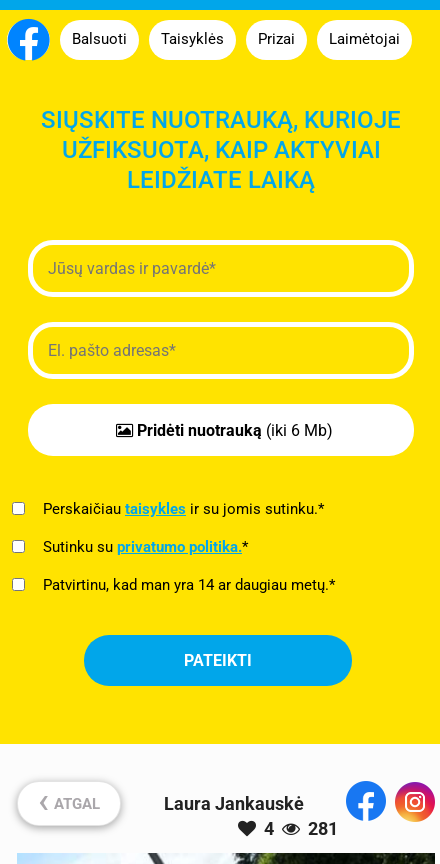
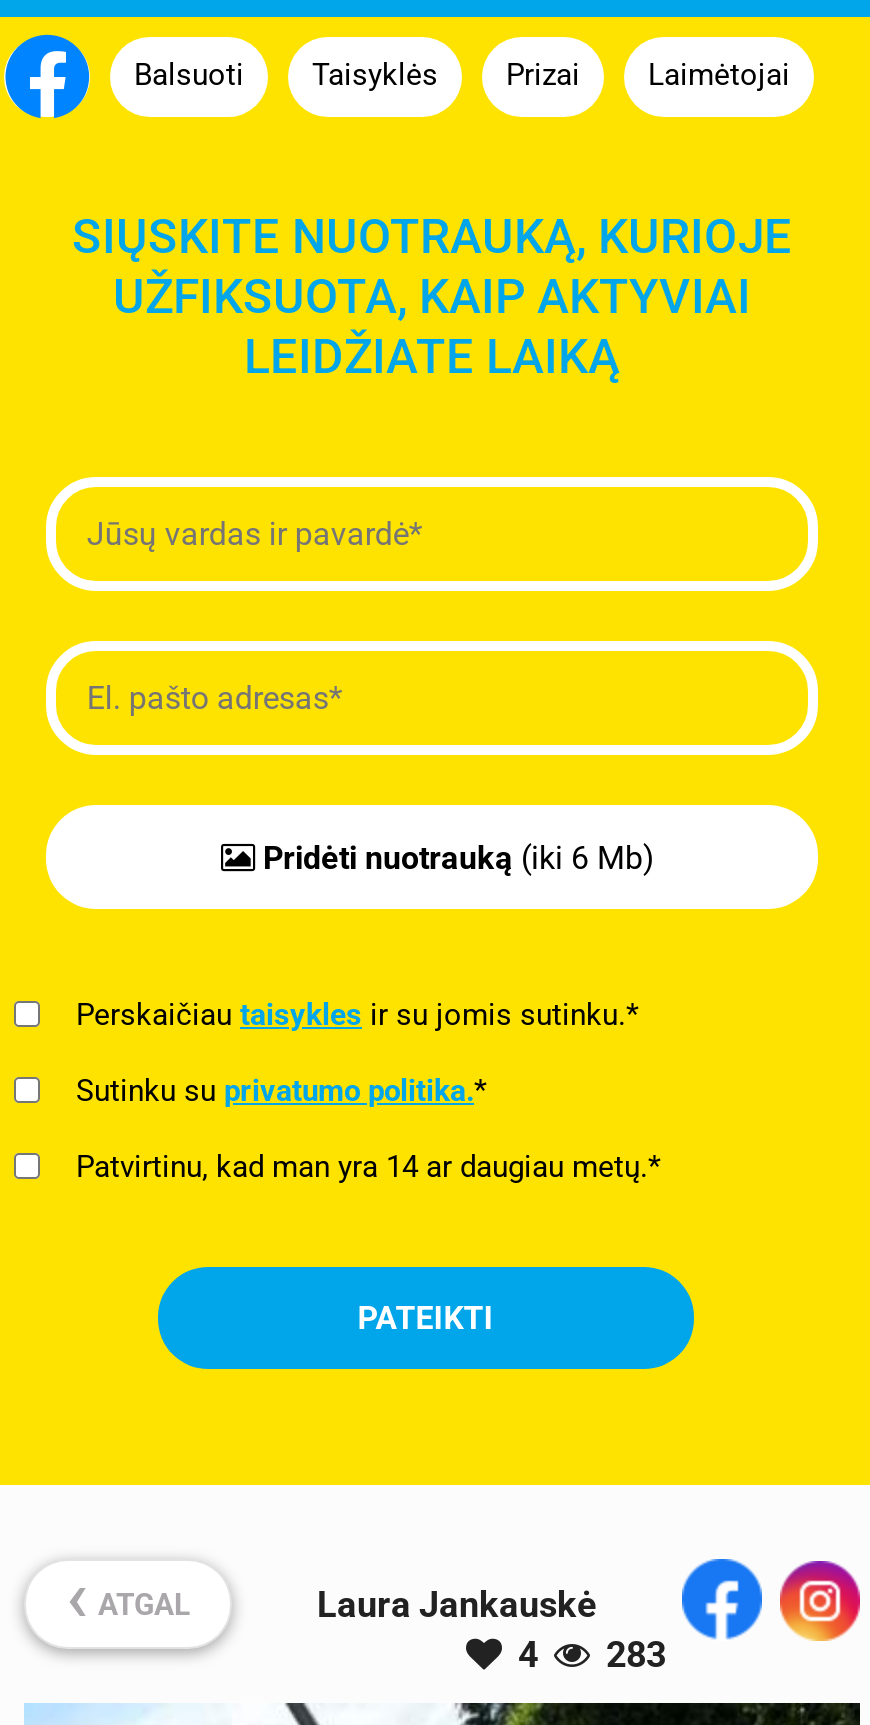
[264,818,338,839] 4 281 -> [518,1632,666,1674] 4 283

